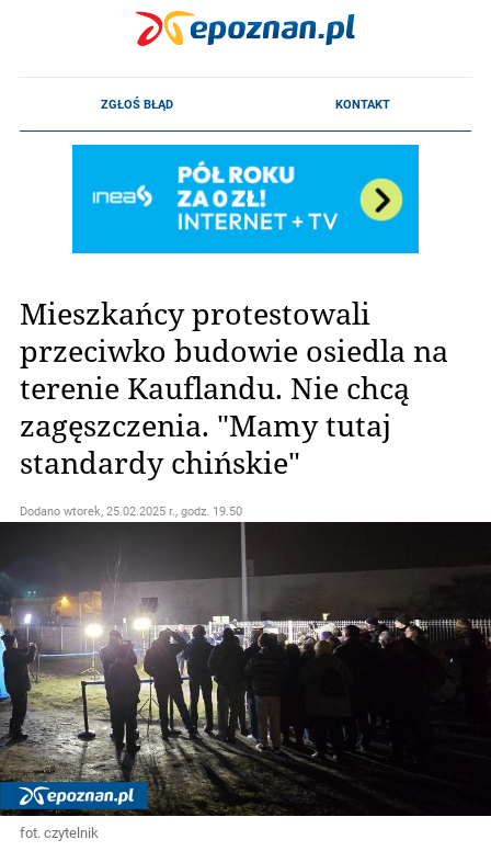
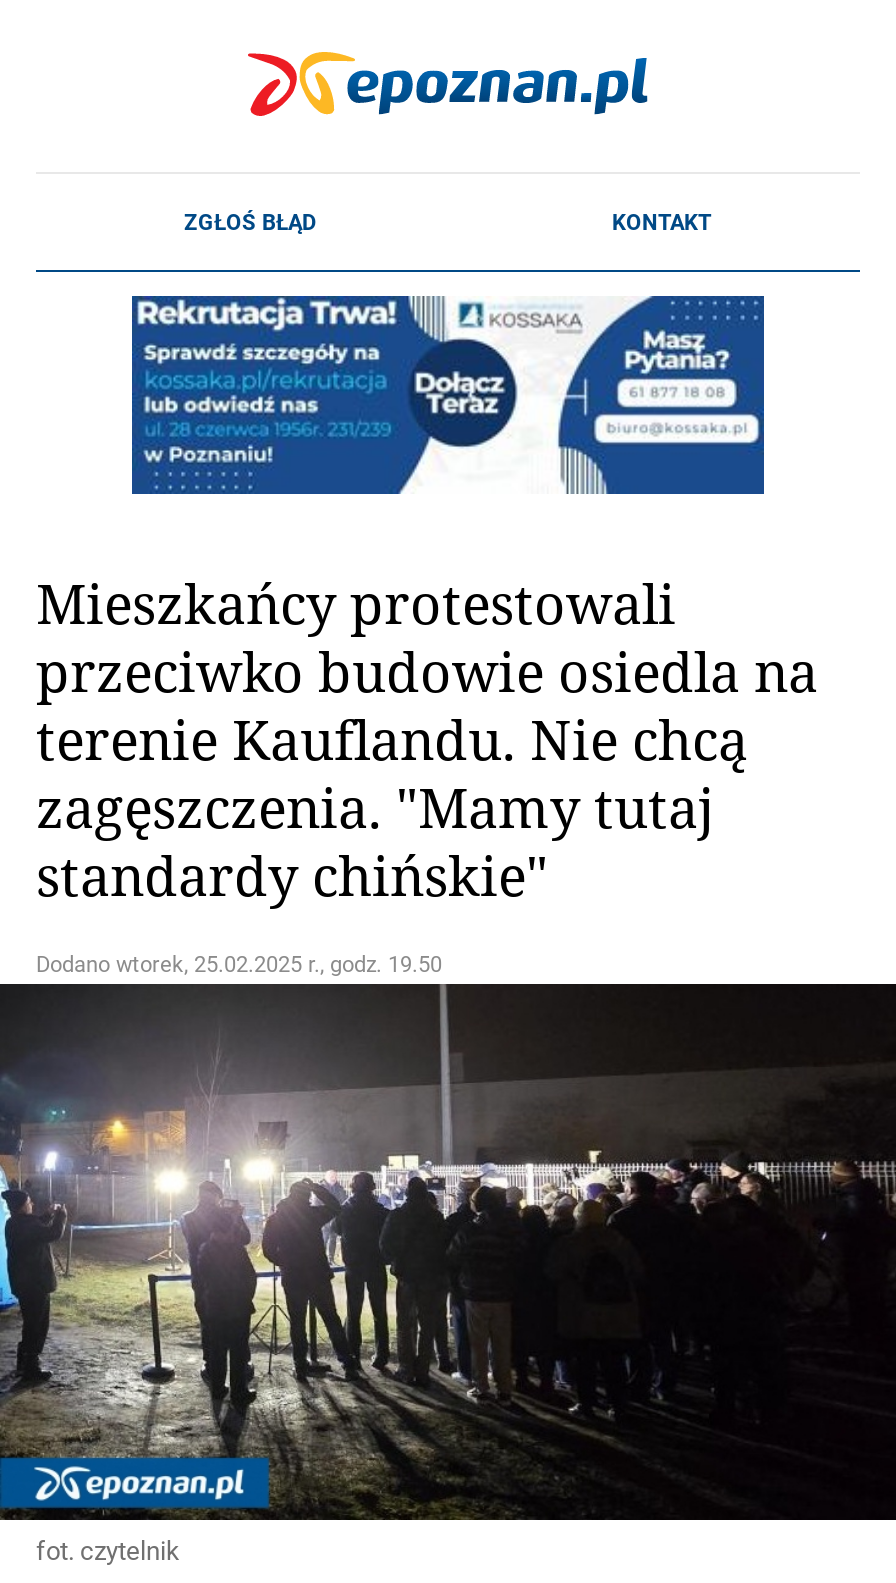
[71,144,420,254] [image] -> [130,294,766,496] [image]

